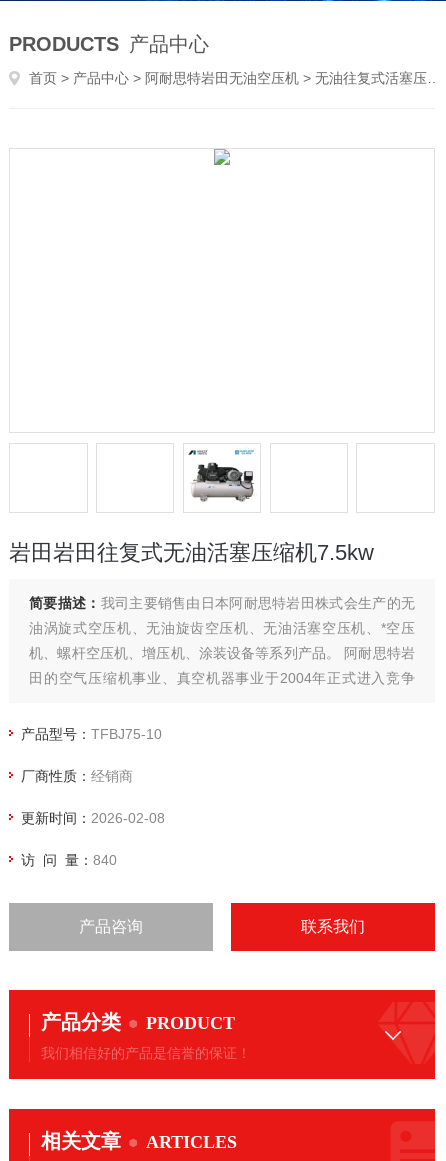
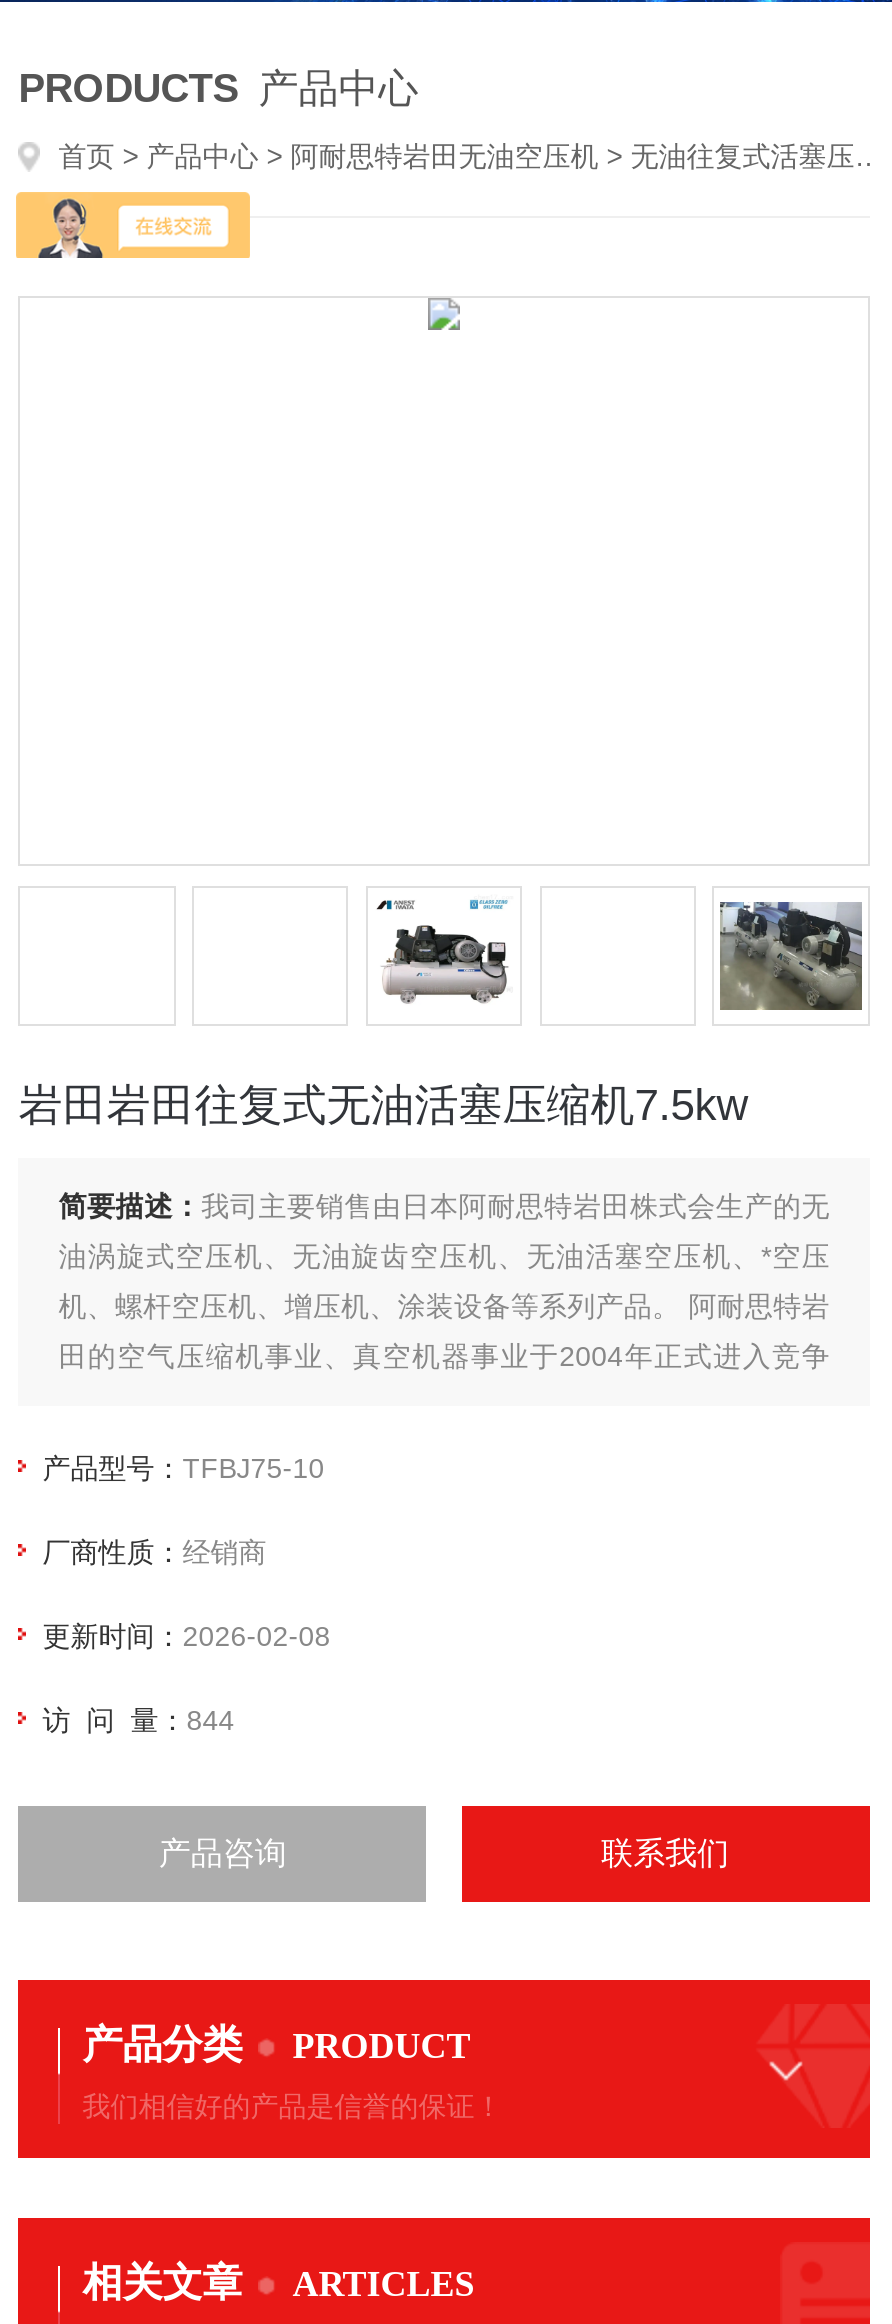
none -> [14,190,252,260] [image]
none -> [718,900,864,1012] [image]
[21,852,117,868] 访 问 量：840 -> [42,1704,234,1736] 访 问 量：844

